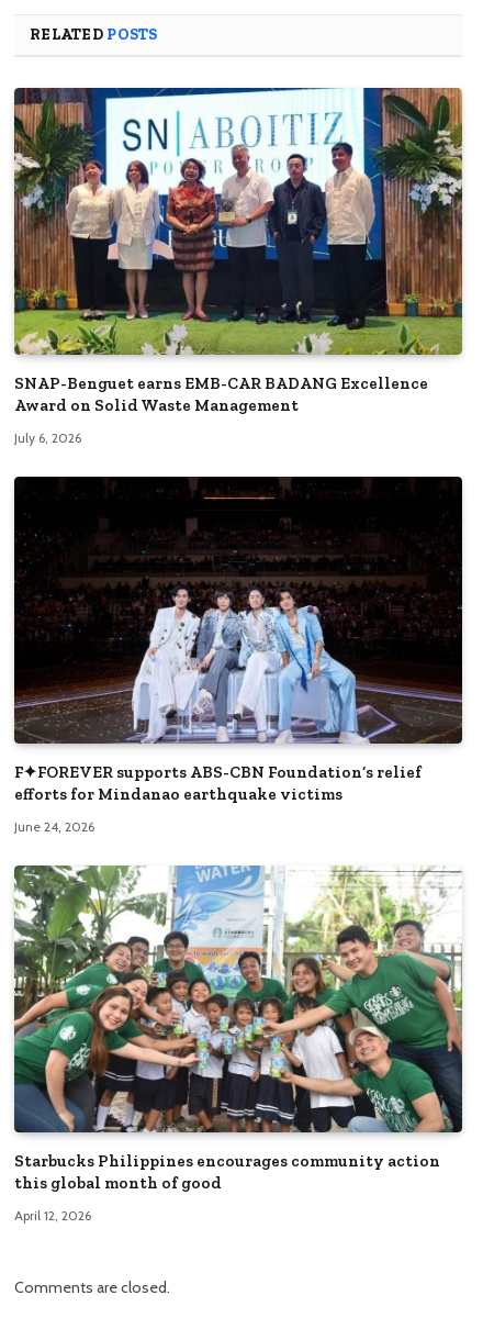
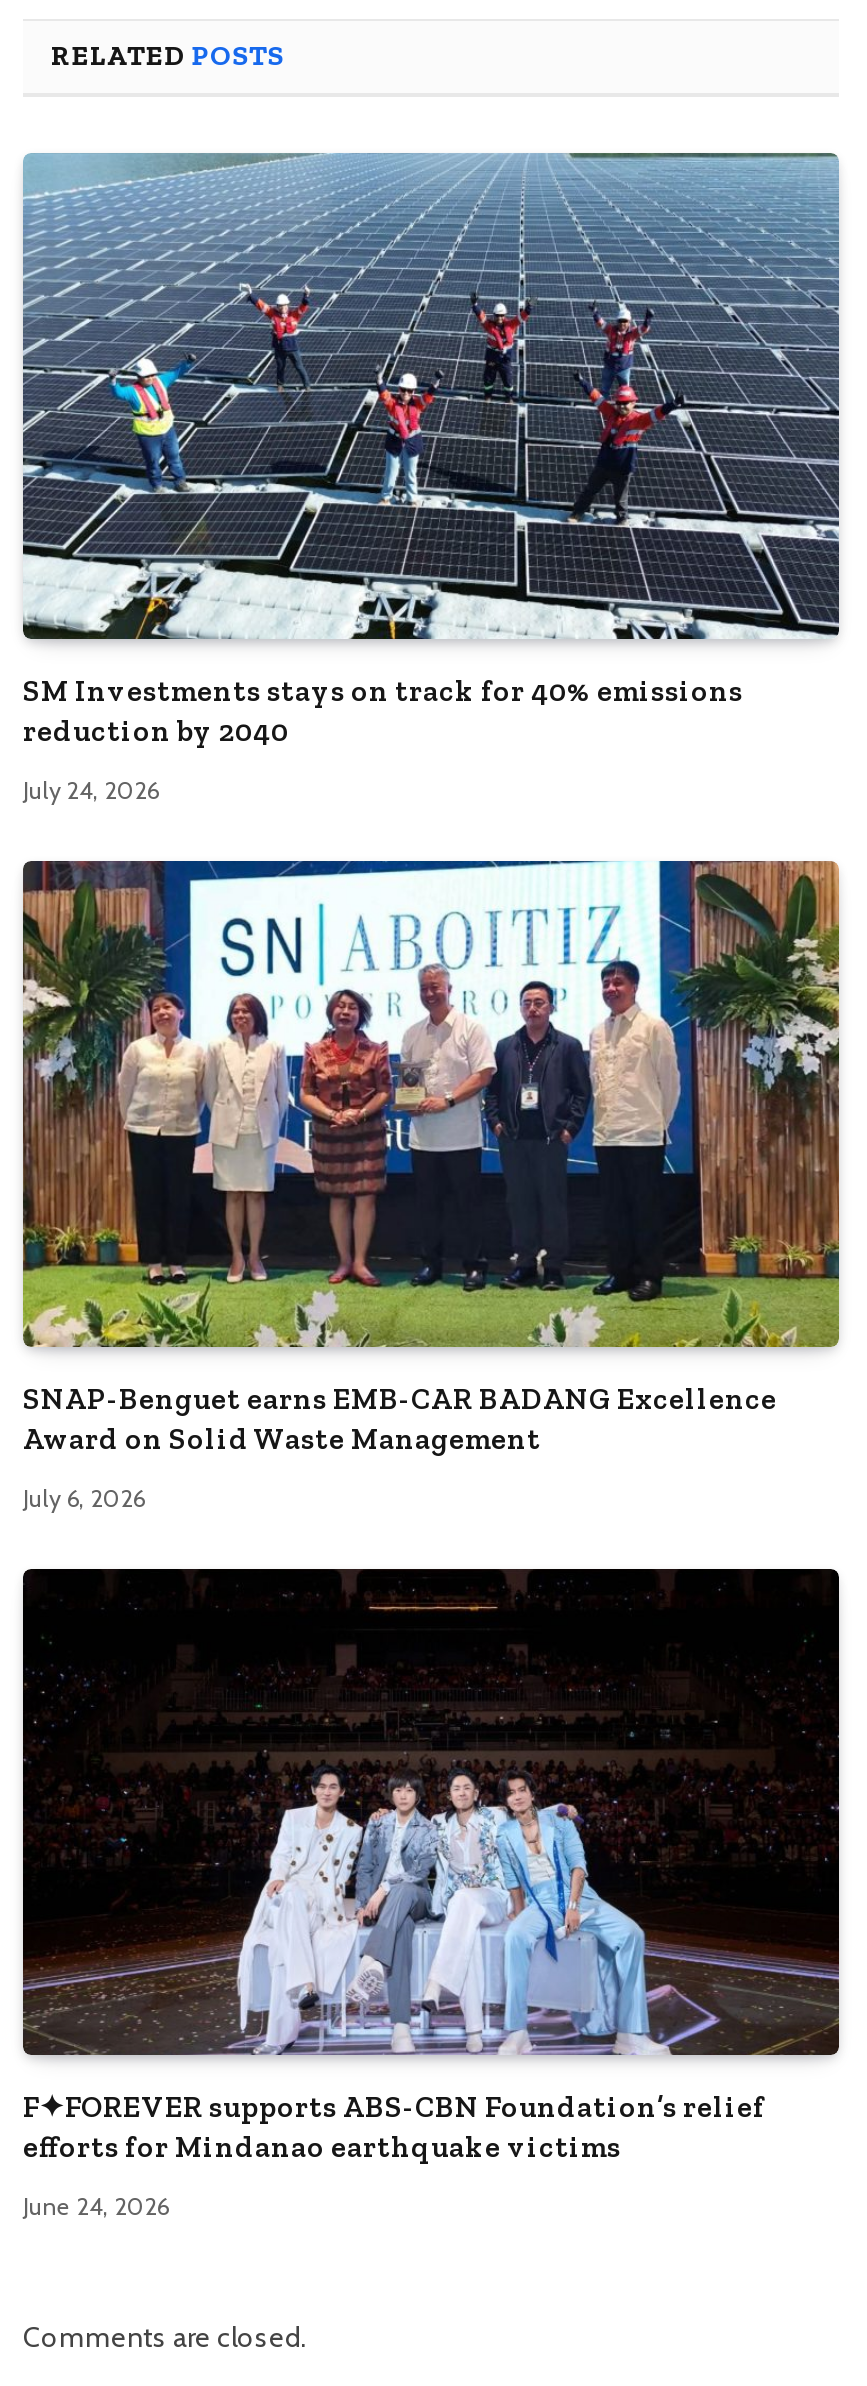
none -> [21,151,841,805] [image] | SM Investments stays on track for 40% emissions | reduction by 2040 | July 24, 2026
moved [12,86,464,835] -> [19,857,843,2220]: [image] | SNAP-Benguet earns EMB-CAR BADANG Excellence | Award on Solid Waste Management | July 6, 2026 | efforts for Mindanao earthquake victims | June 24, 2026
[13,864,463,1223] [image] | Starbucks Philippines encourages community action | this global month of good | April 12, 2026 -> none

